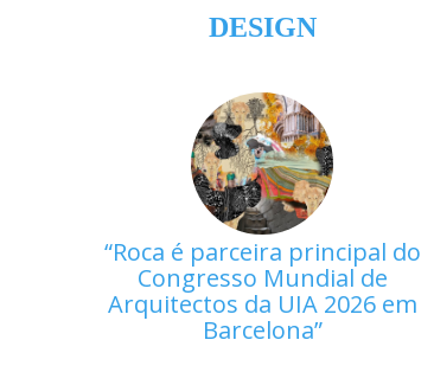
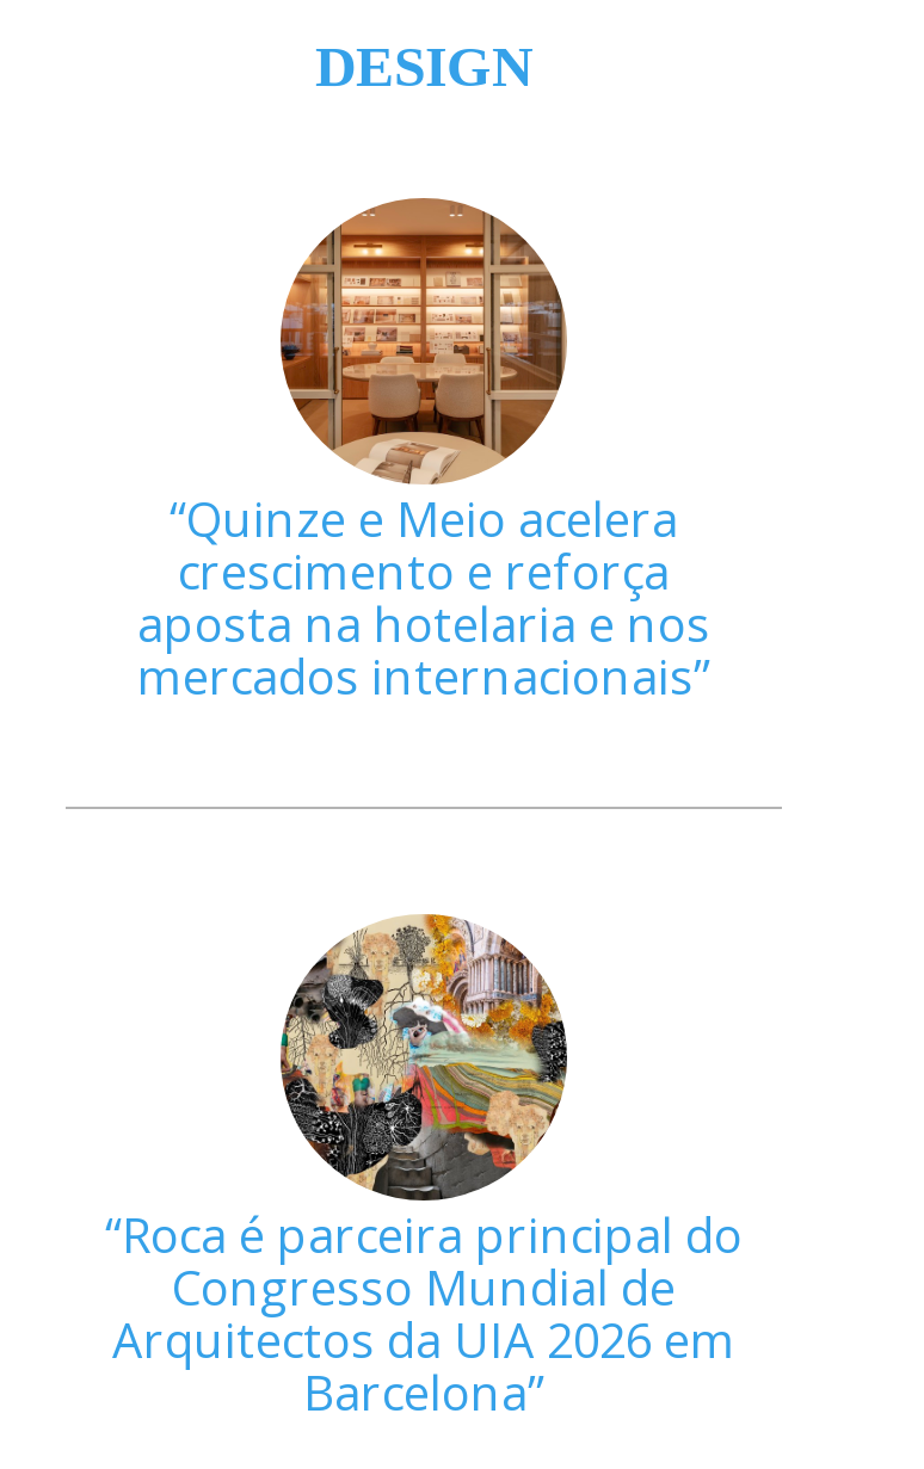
none -> [137,198,710,708] [image] | Quinze e Meio acelera | crescimento e reforça | aposta na hotelaria e nos | mercados internacionais

